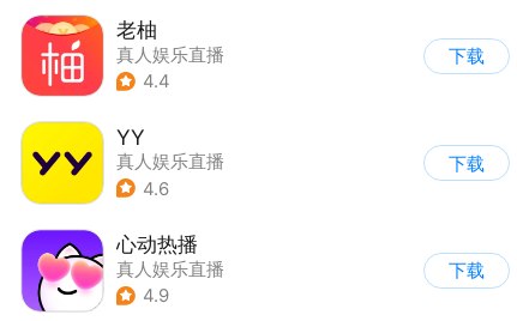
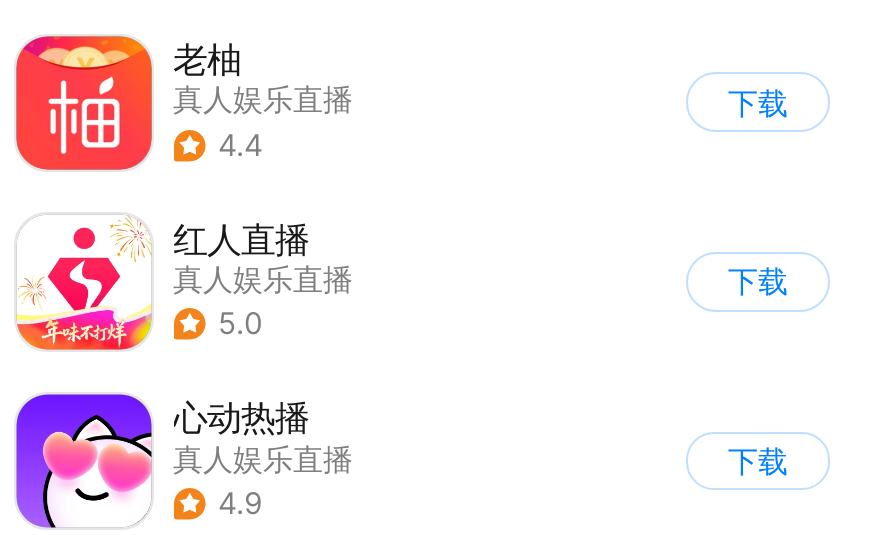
[20,121,145,205] [image] | YY -> [16,214,309,352] [image] | 红人直播
[143,178,169,200] 4.6 -> [218,307,262,343] 5.0

